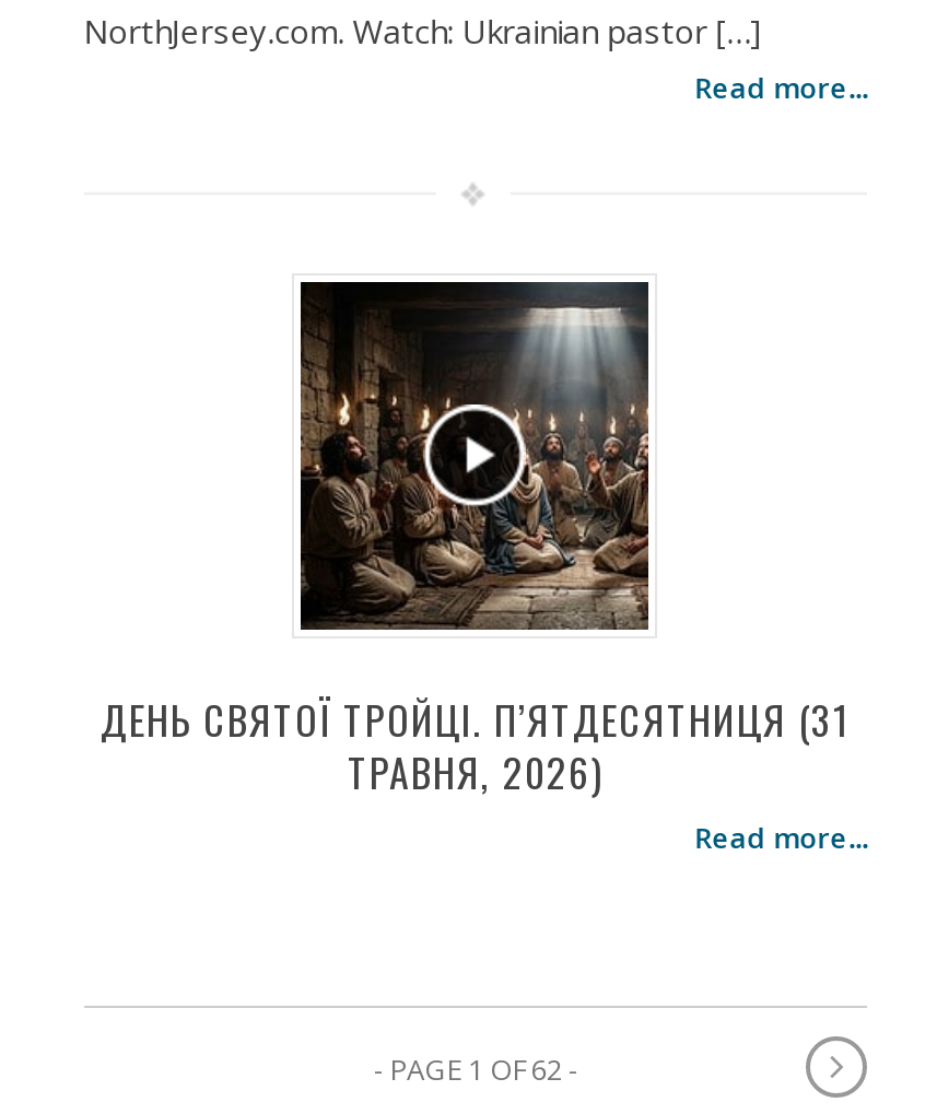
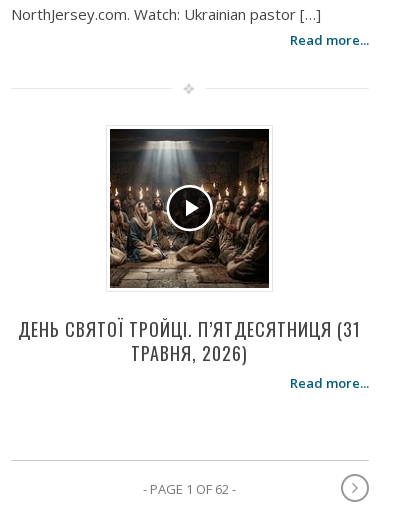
[298,282,651,630] [image] -> [109,129,270,288] [image]

